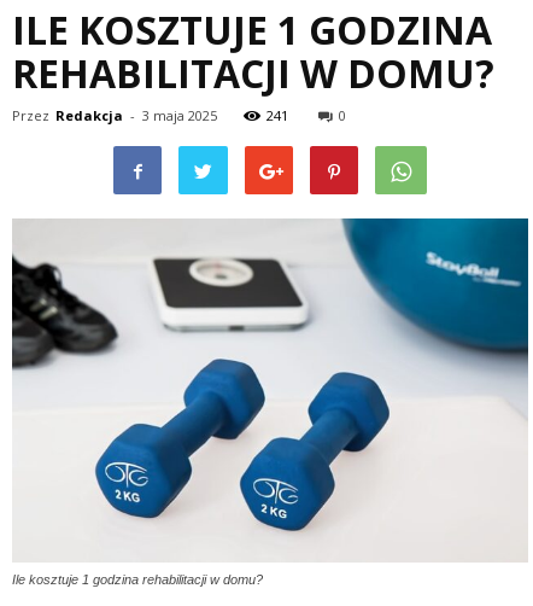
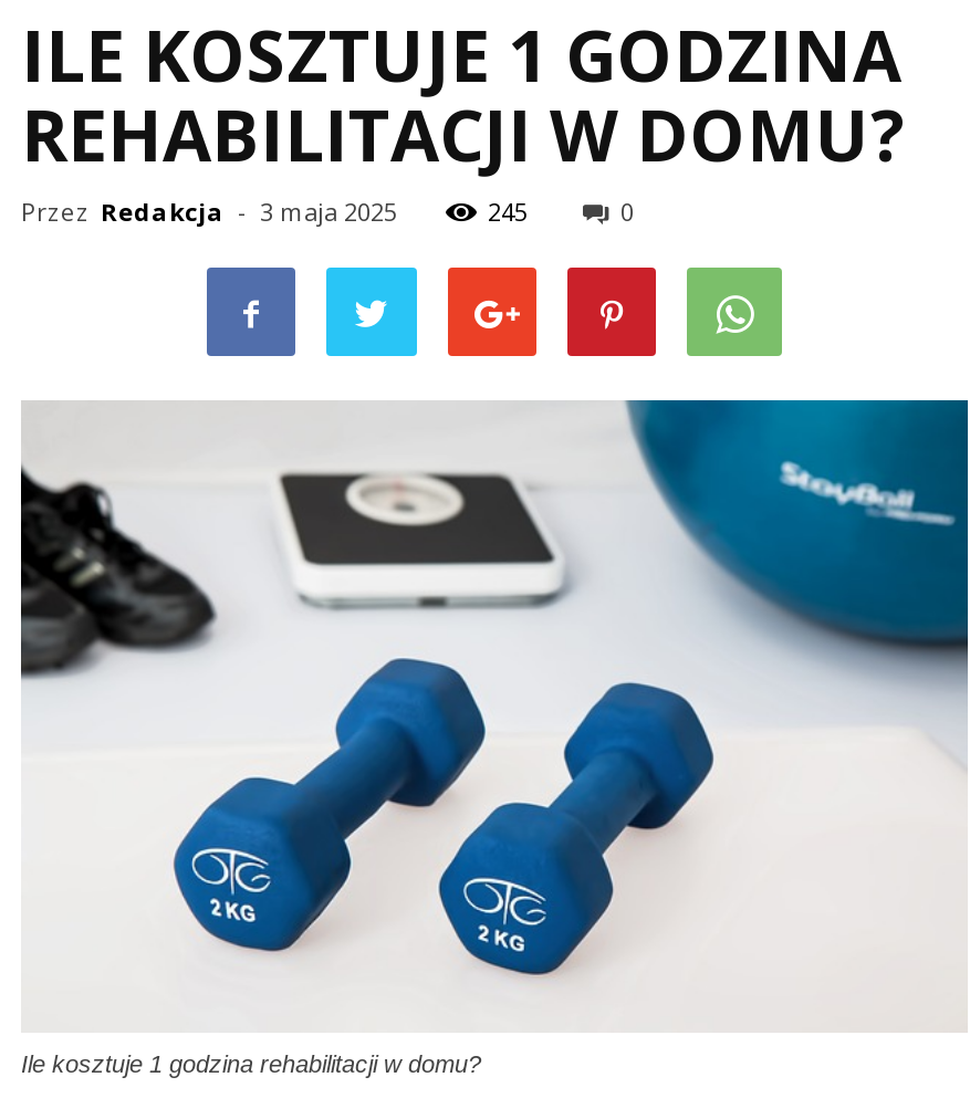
[266,106,288,124] 241 -> [488,195,528,228] 245

